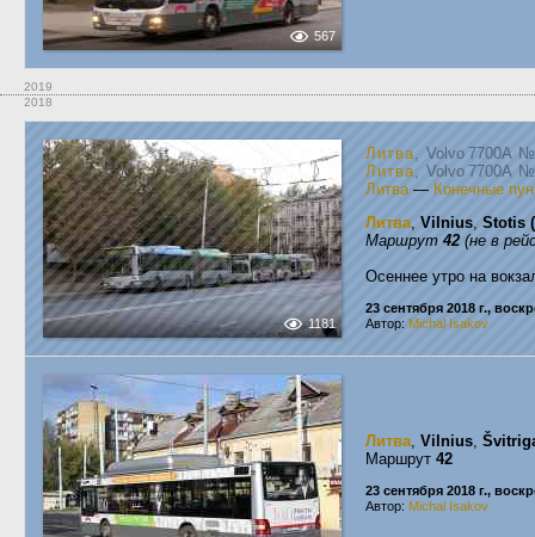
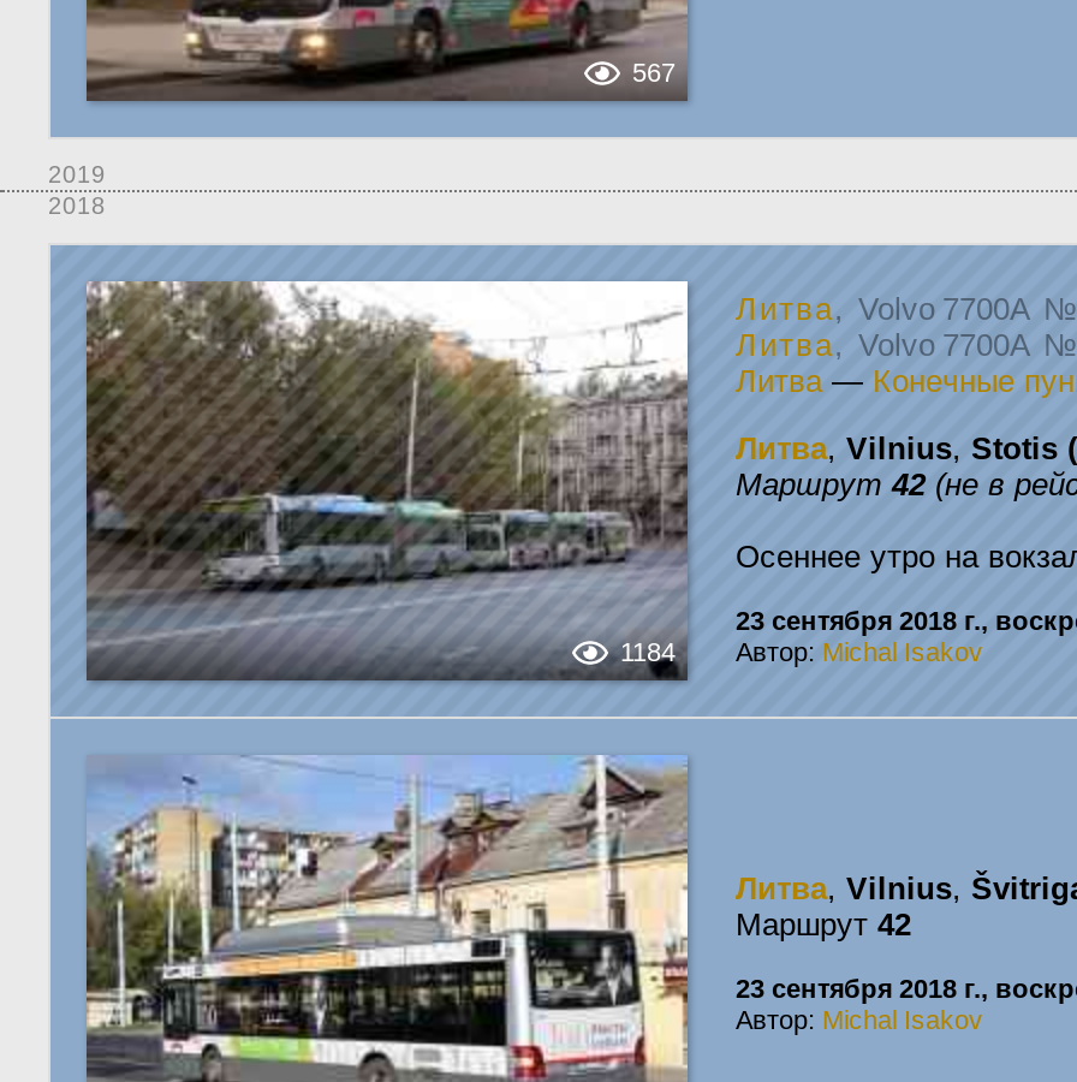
[308,316,336,331] 1181 -> [620,637,676,666] 1184

